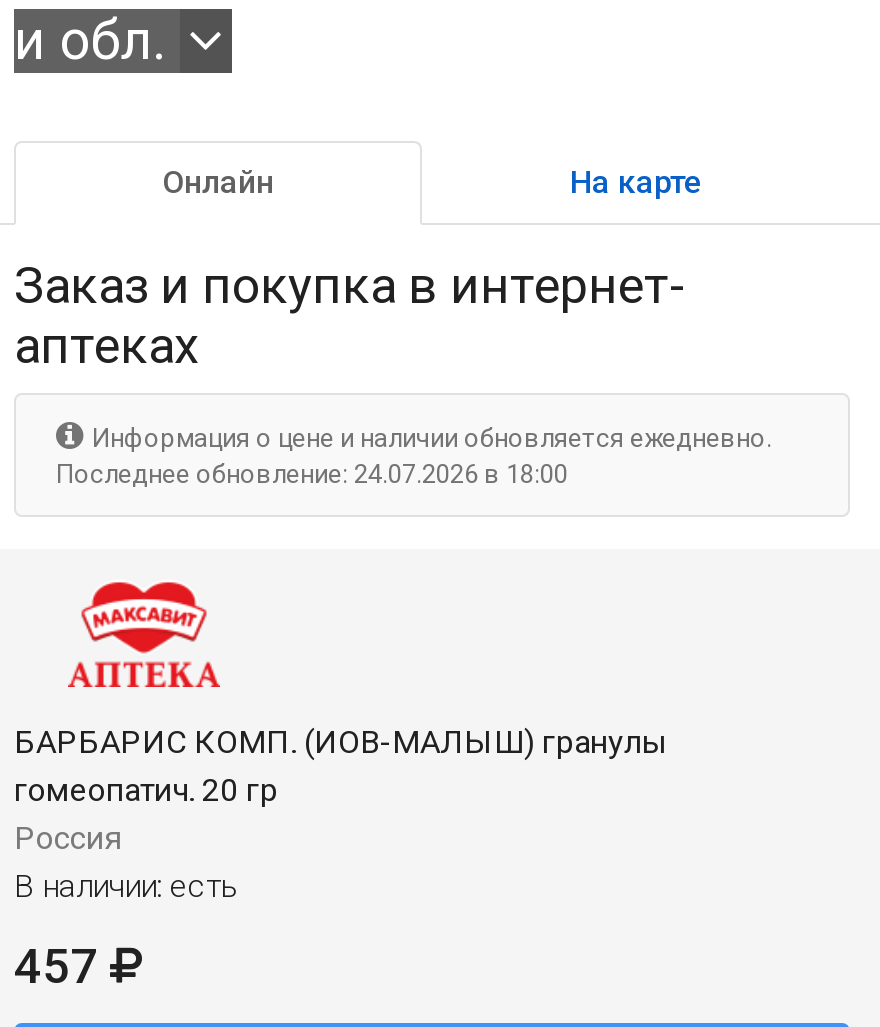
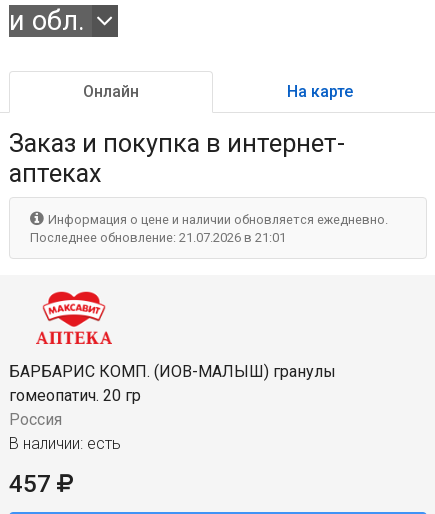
[56,459,568,489] Последнее обновление: 24.07.2026 в 18:00 -> [30,230,286,245] Последнее обновление: 21.07.2026 в 21:01

